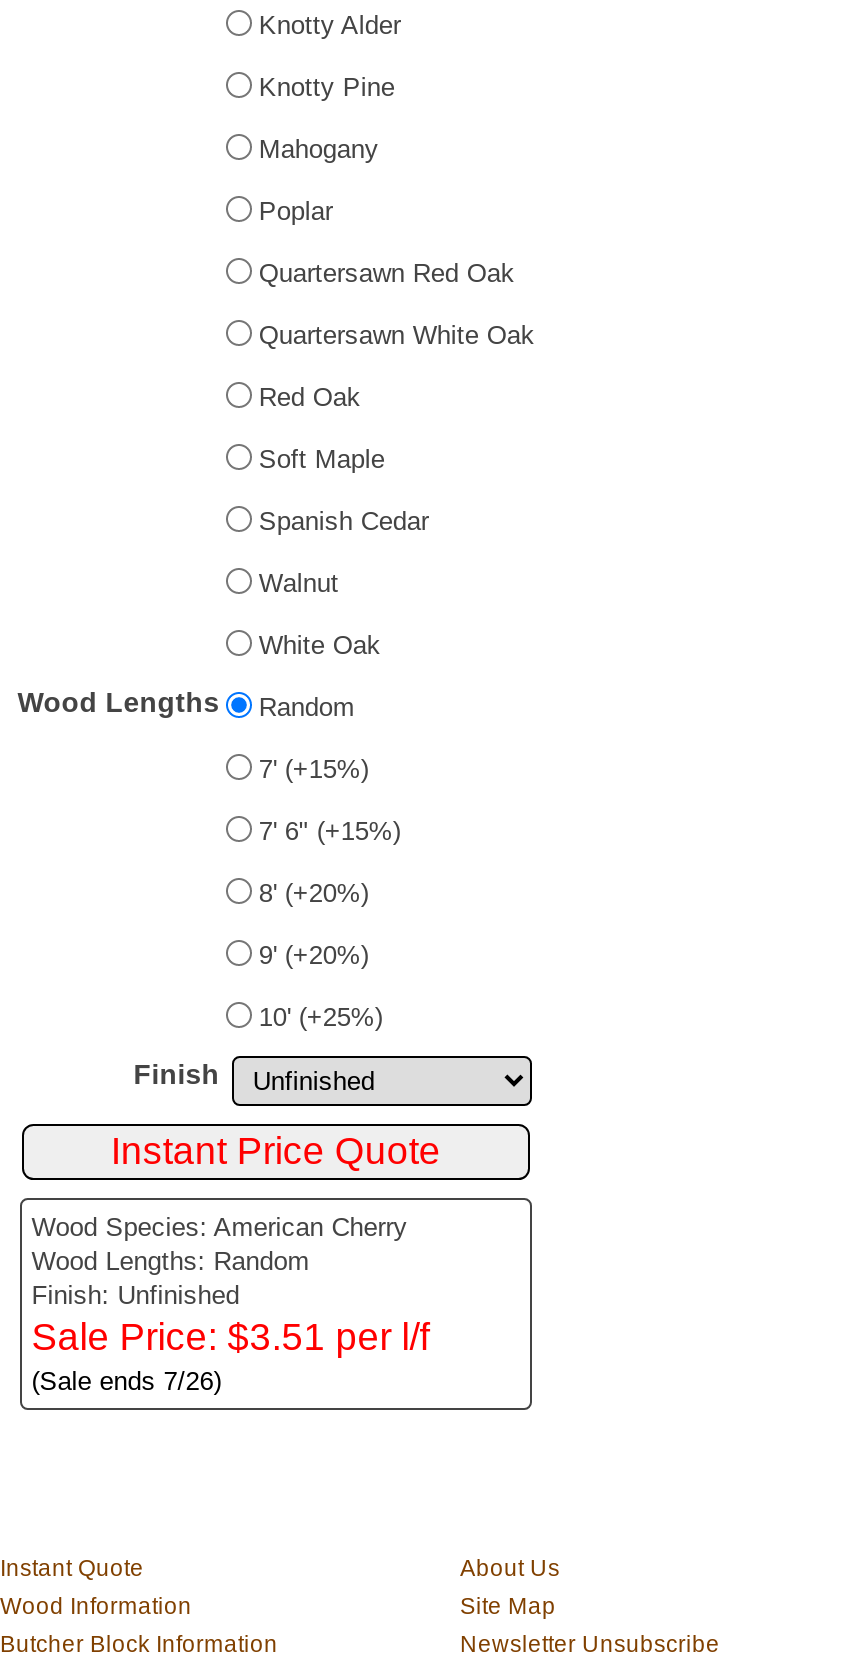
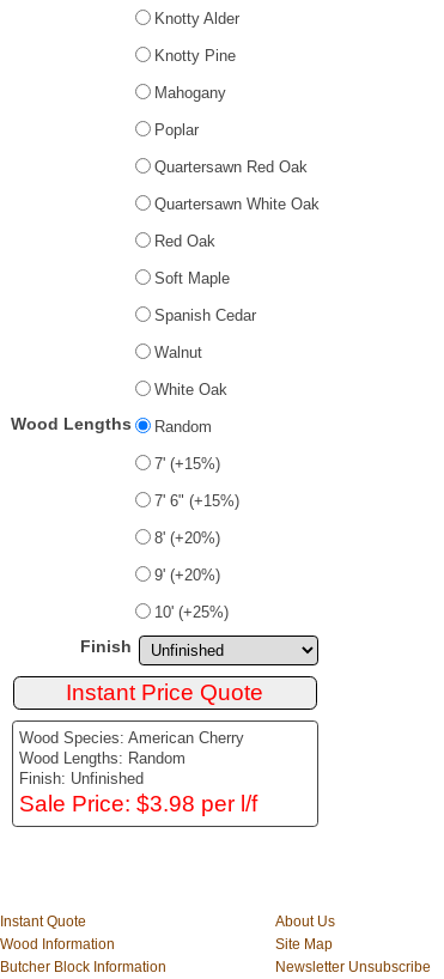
[32,1315,430,1395] Sale Price: $3.51 per l/f | (Sale ends 7/26) -> [19,791,257,816] Sale Price: $3.98 per l/f

